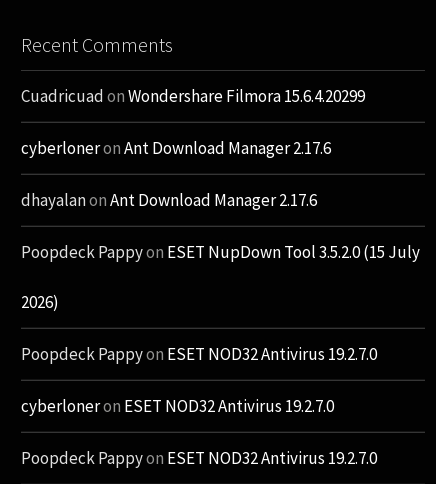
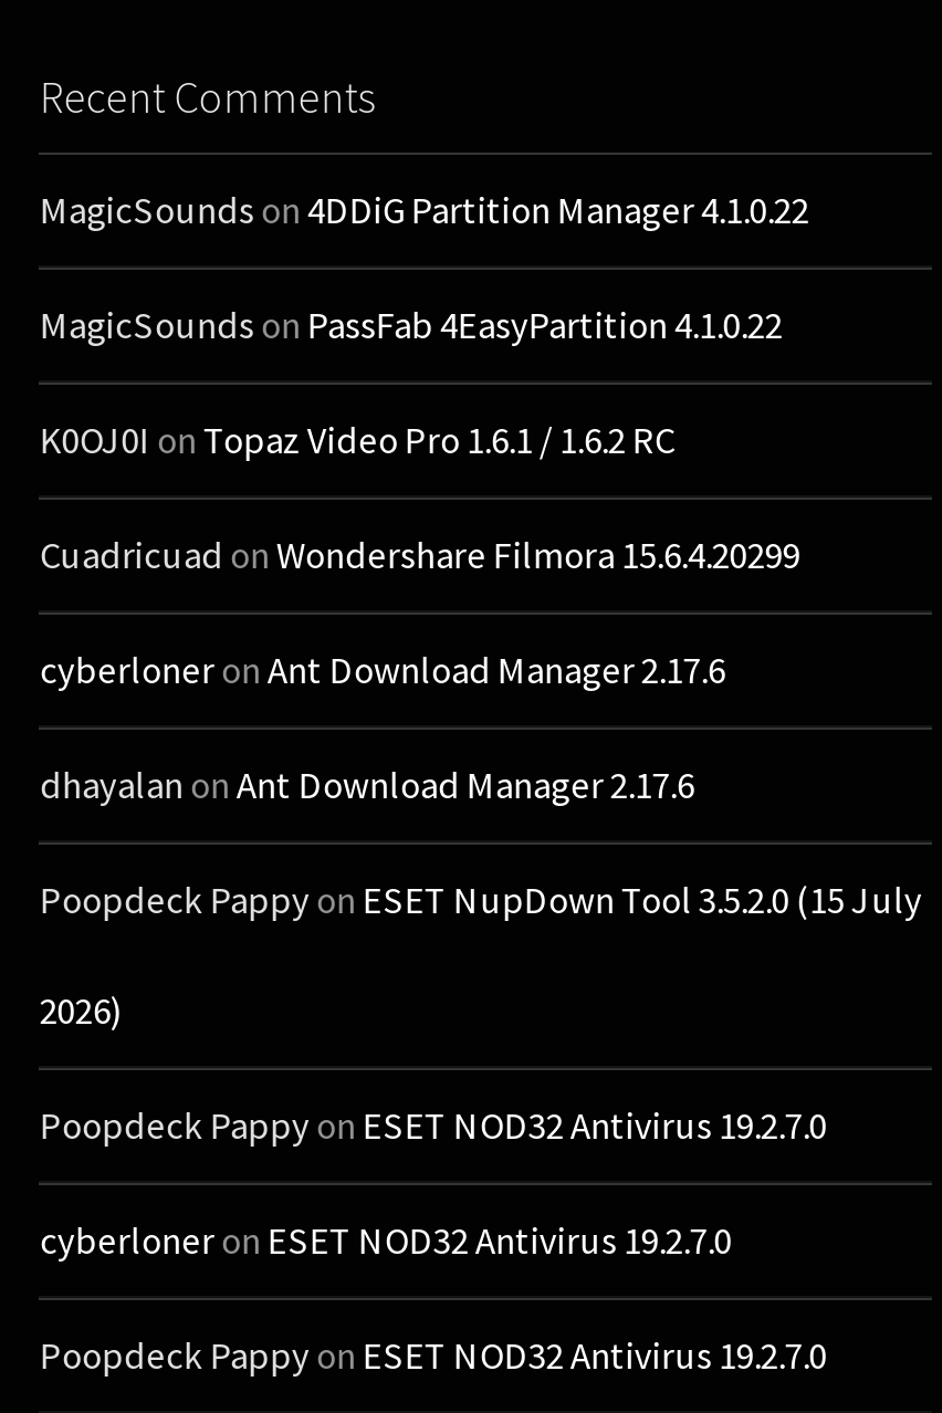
none -> [40,185,809,463] MagicSounds on 4DDiG Partition Manager 4.1.0.22 | MagicSounds on PassFab 4EasyPartition 4.1.0.22 | K0OJ0I on Topaz Video Pro 1.6.1 / 1.6.2 RC

